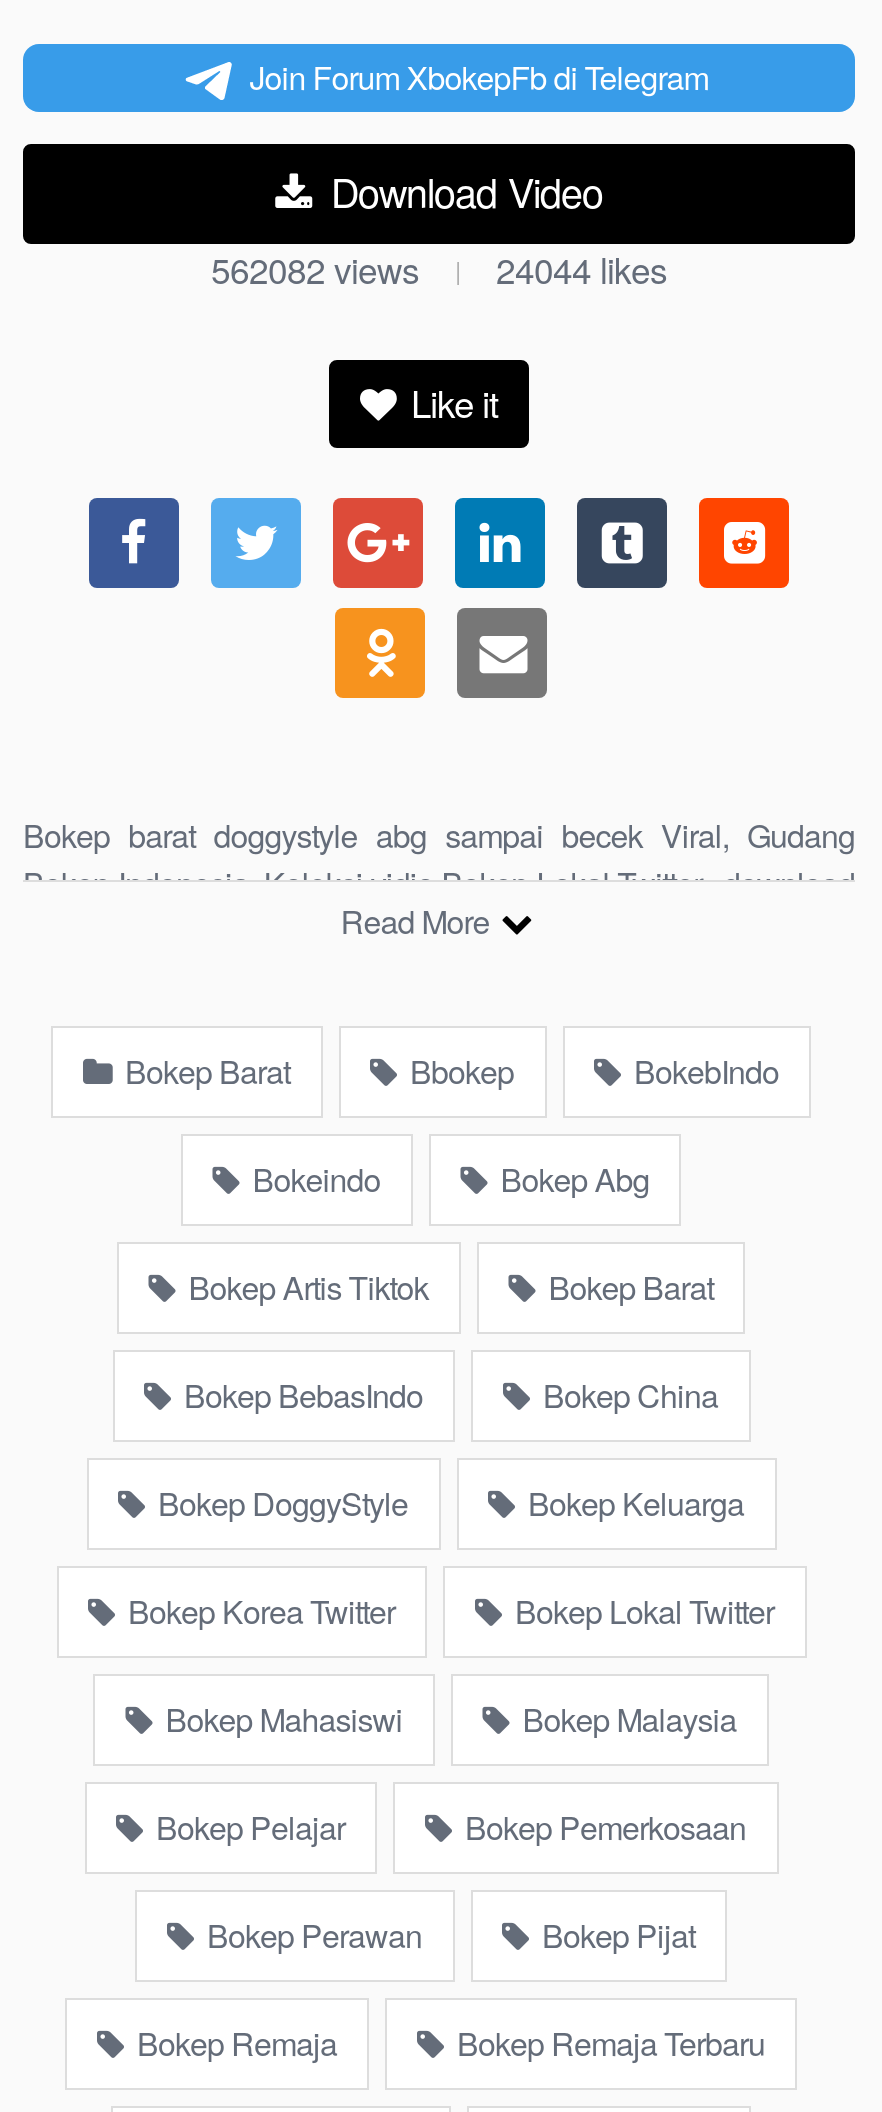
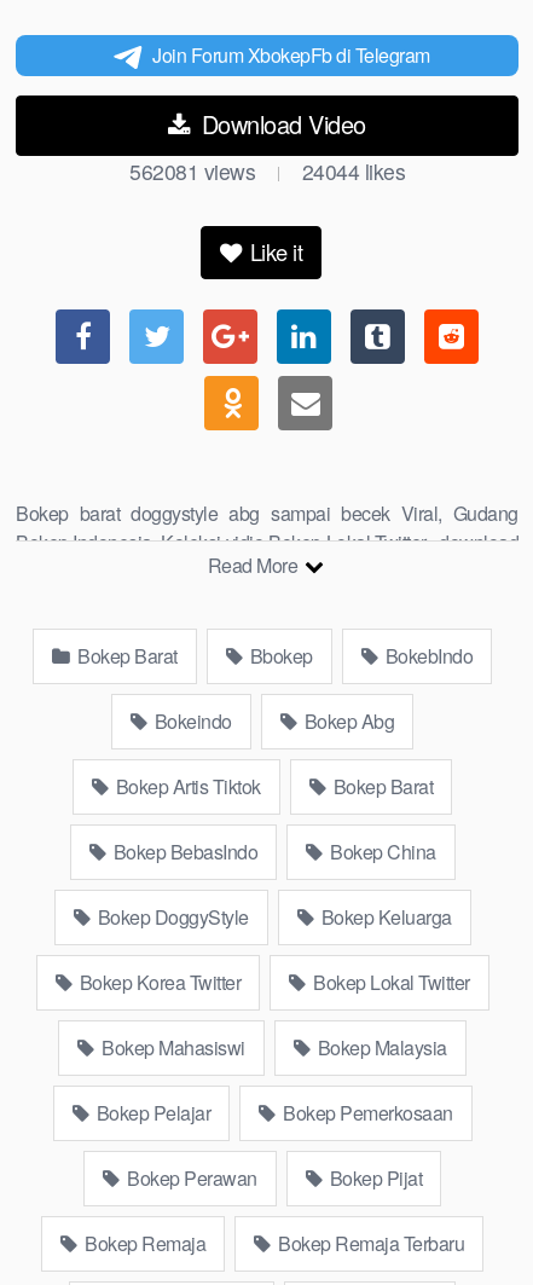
[211,244,419,294] 562082views -> [129,156,255,186] 562081views

